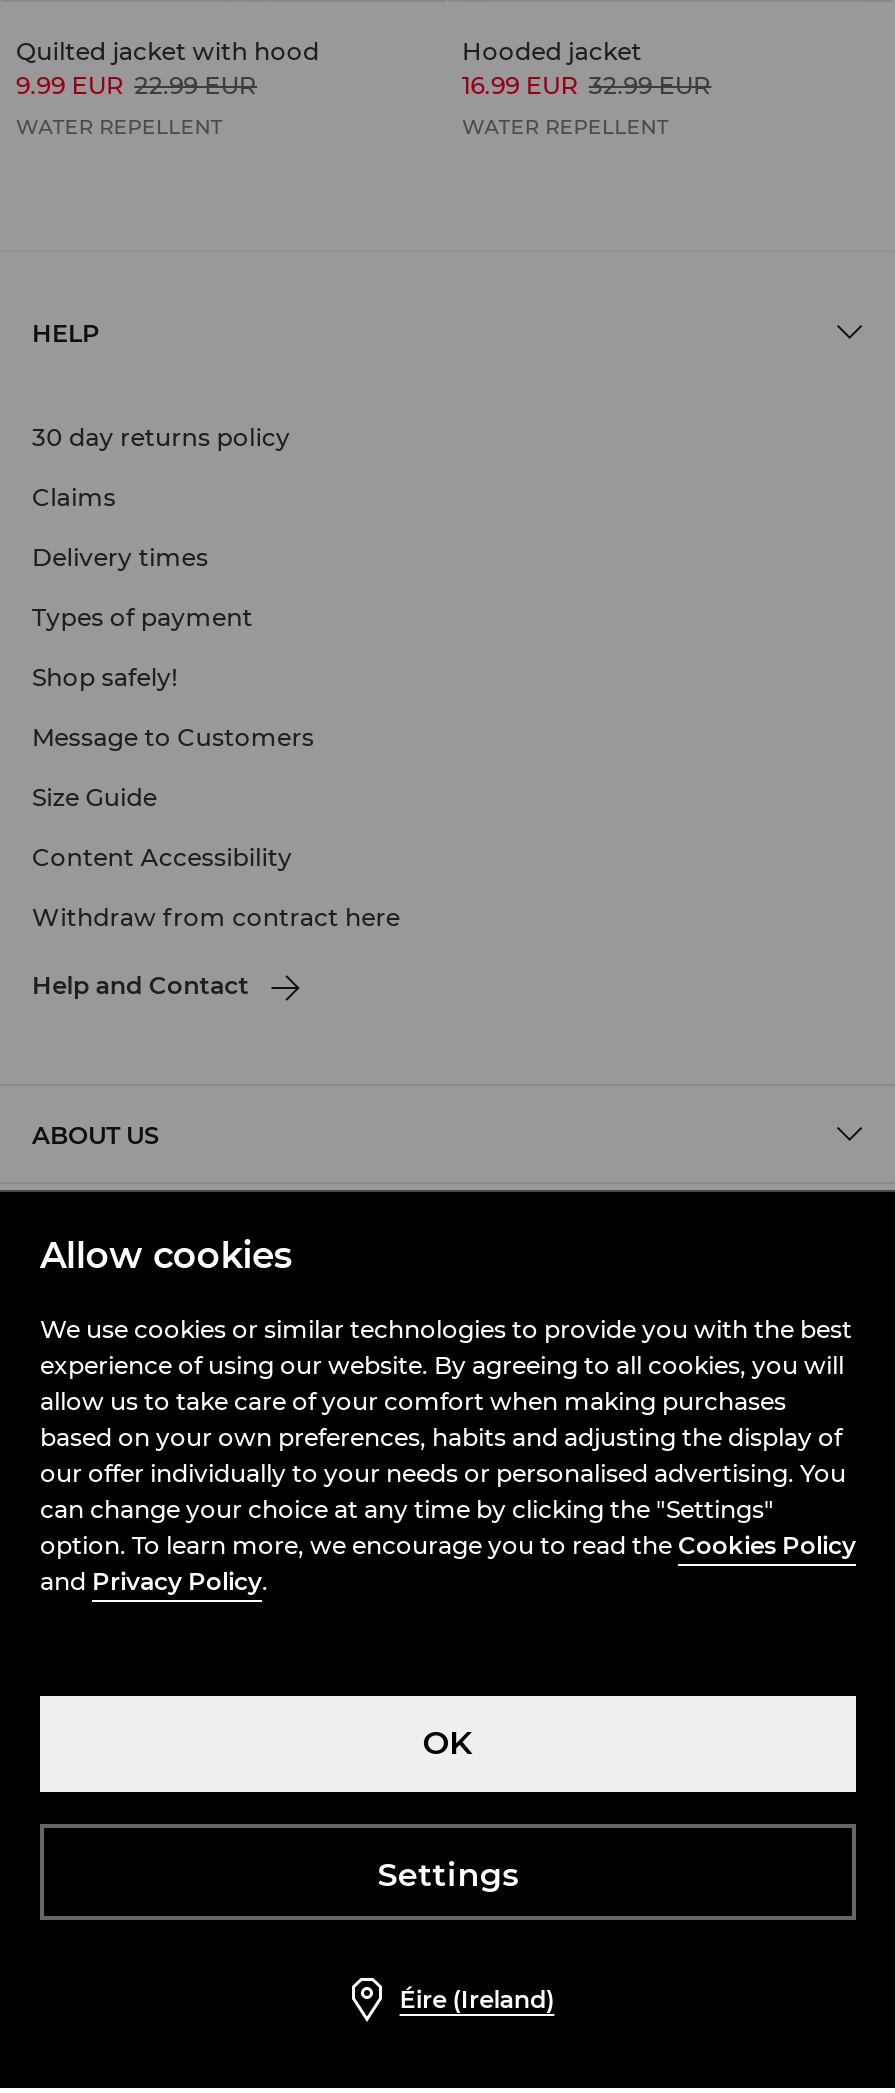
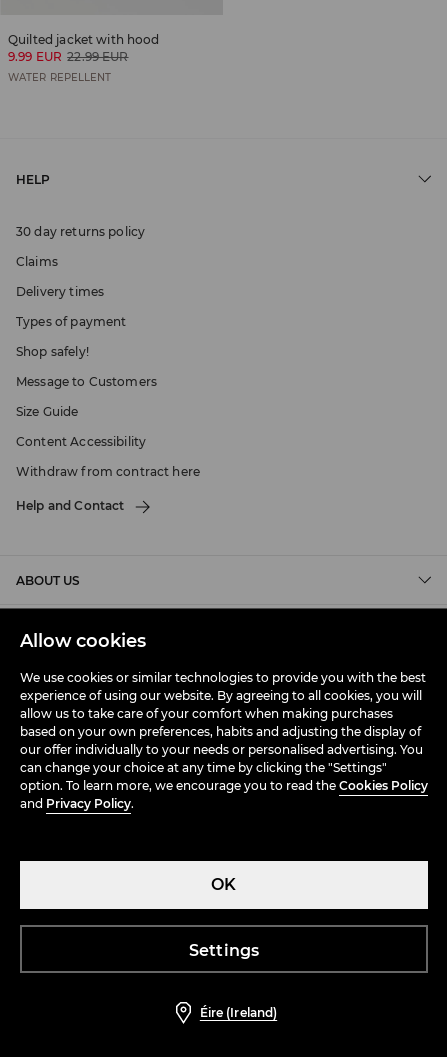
[462,37,711,141] Hooded jacket | 16.99 EUR 32.99 EUR | WATER REPELLENT -> none

